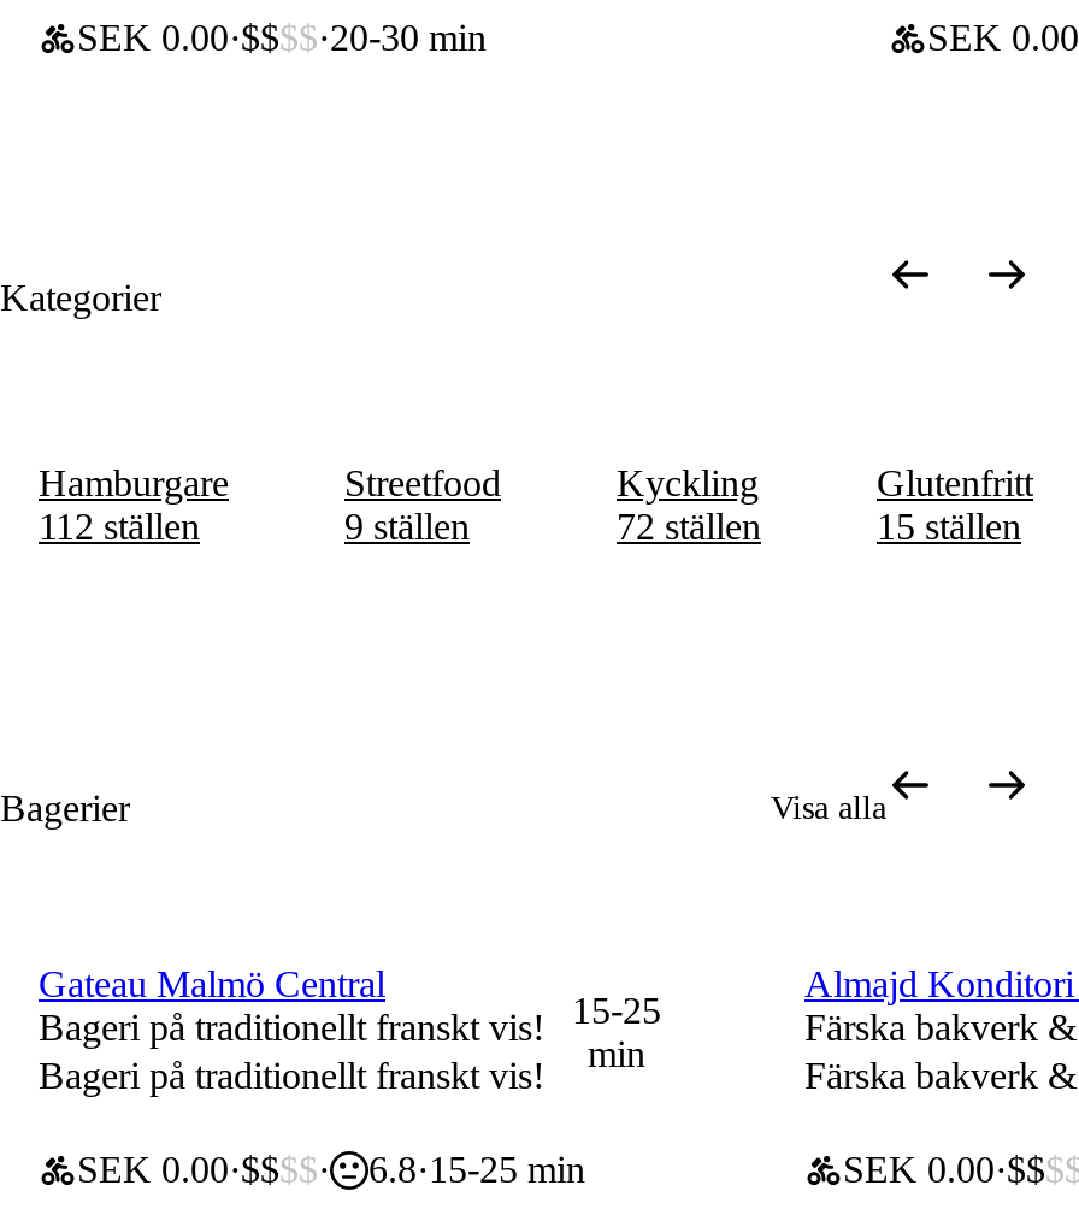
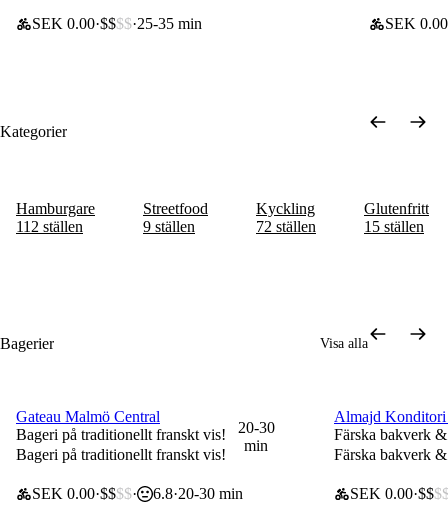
[77,17,487,58] SEK 0.00 $$$$ 20-30 min -> [32,15,202,32] SEK 0.00 $$$$ 25-35 min
[572,990,661,1031] 15-25 -> [237,419,274,436] 20-30
[77,1149,585,1190] SEK 0.00 $$$$ 6.8 15-25 min -> [32,485,243,502] SEK 0.00 $$$$ 6.8 20-30 min

